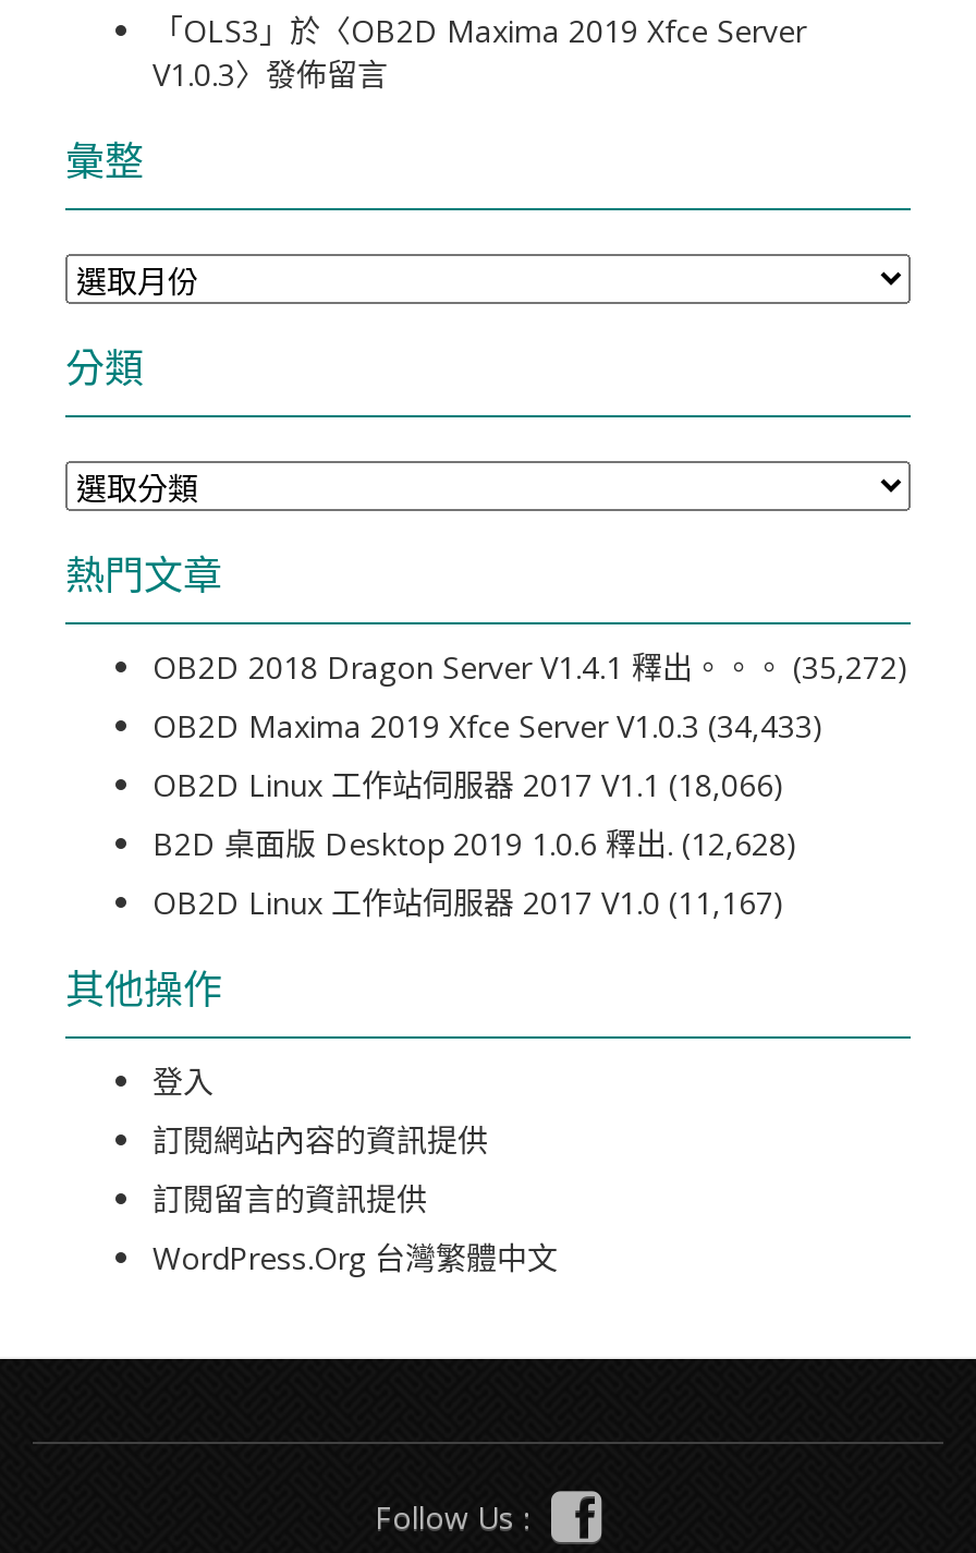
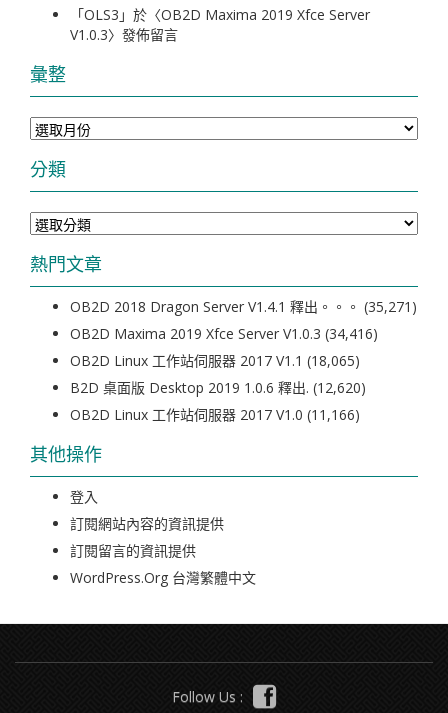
[152,646,908,687] OB2D 2018 Dragon Server V1.4.1 釋出。。。 (35,272) -> [70,297,417,316] OB2D 2018 Dragon Server V1.4.1 釋出。。。 (35,271)
[152,705,823,746] OB2D Maxima 2019 Xfce Server V1.0.3 (34,433) -> [70,324,378,343] OB2D Maxima 2019 Xfce Server V1.0.3 (34,416)
[152,764,784,805] OB2D Linux 工作站伺服器 2017 V1.1 (18,066) -> [70,351,360,370] OB2D Linux 工作站伺服器 2017 V1.1 (18,065)
[152,822,797,864] B2D 桌面版 Desktop 2019 1.0.6 釋出. (12,628) -> [70,378,366,397] B2D 桌面版 Desktop 2019 1.0.6 釋出. (12,620)
[152,881,784,923] OB2D Linux 工作站伺服器 2017 V1.0 (11,167) -> [70,405,360,424] OB2D Linux 工作站伺服器 2017 V1.0 (11,166)

